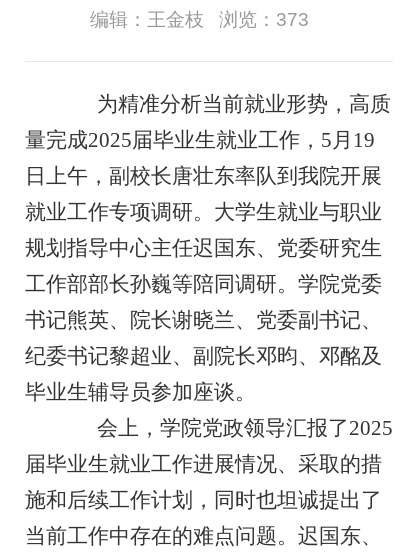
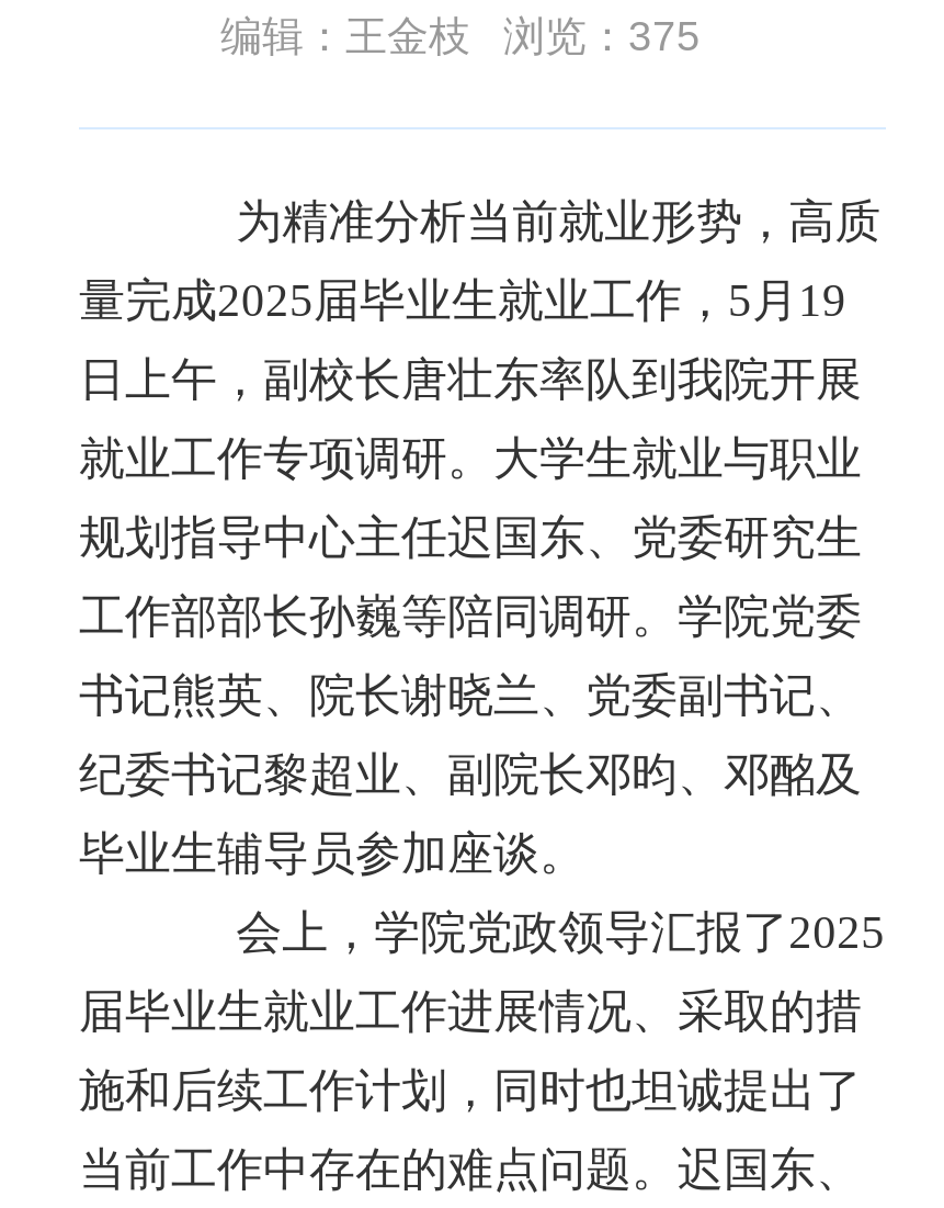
[89,9,308,30] 编辑：王金枝 浏览：373 -> [220,13,701,59] 编辑：王金枝 浏览：375

